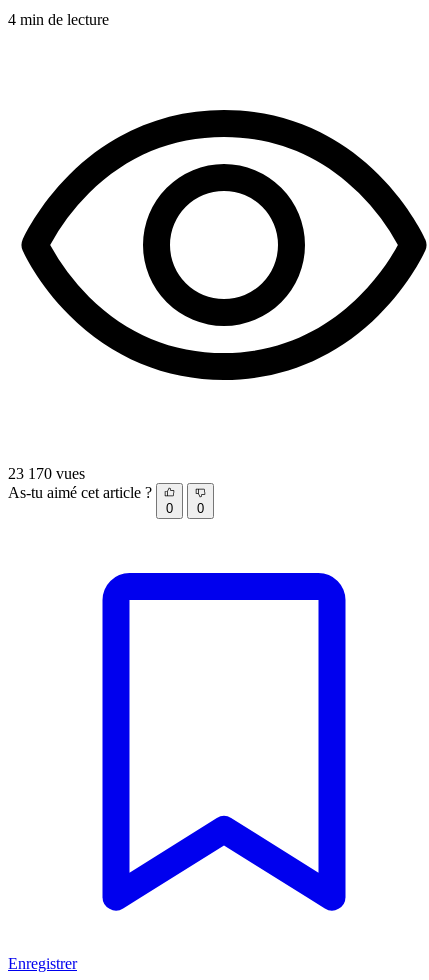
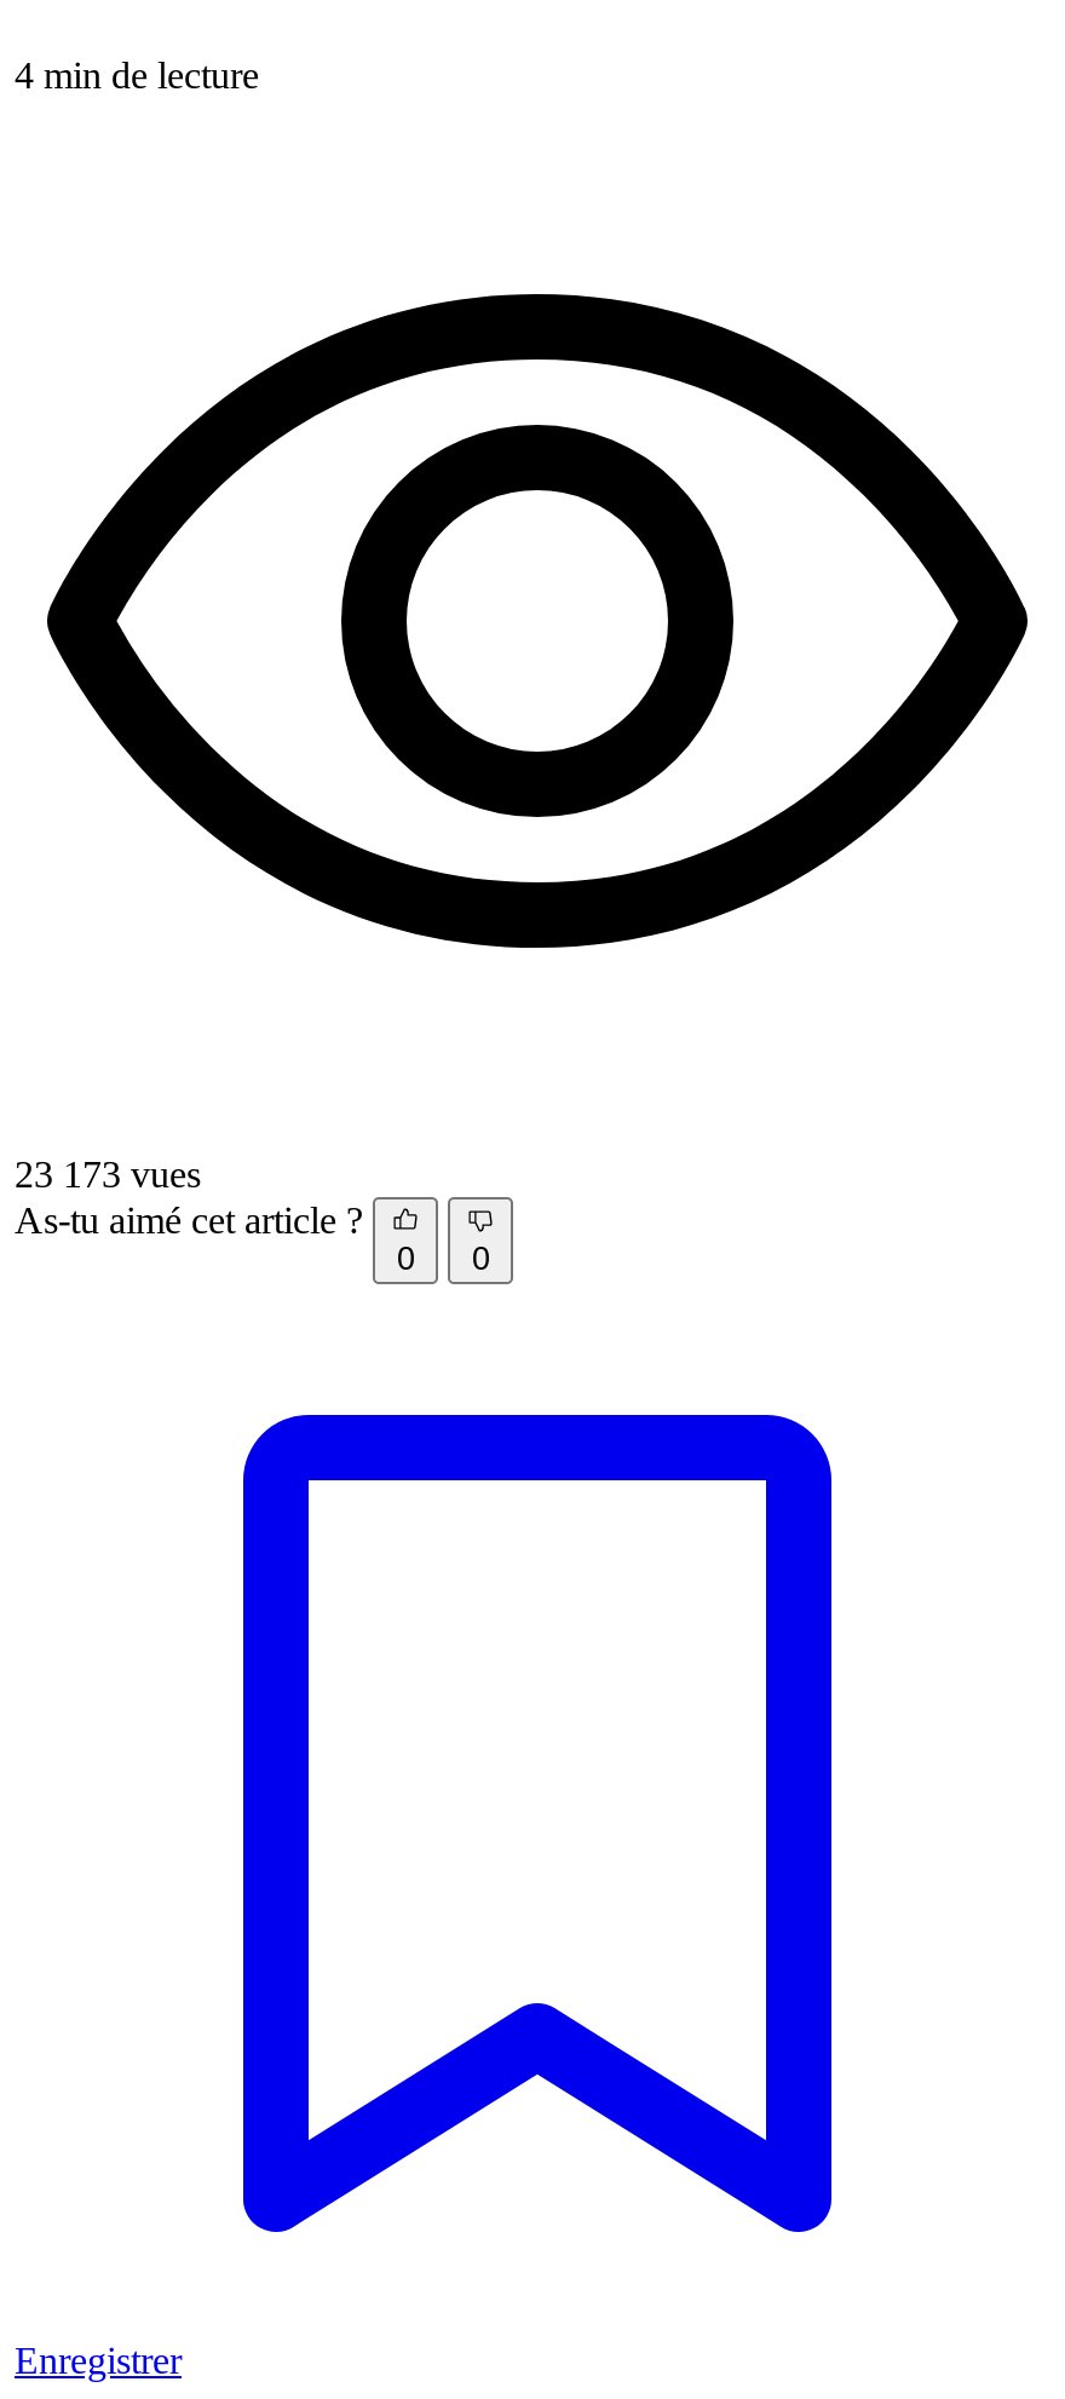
[8,465,85,482] 23 170 vues -> [15,1153,201,1194] 23 173 vues

